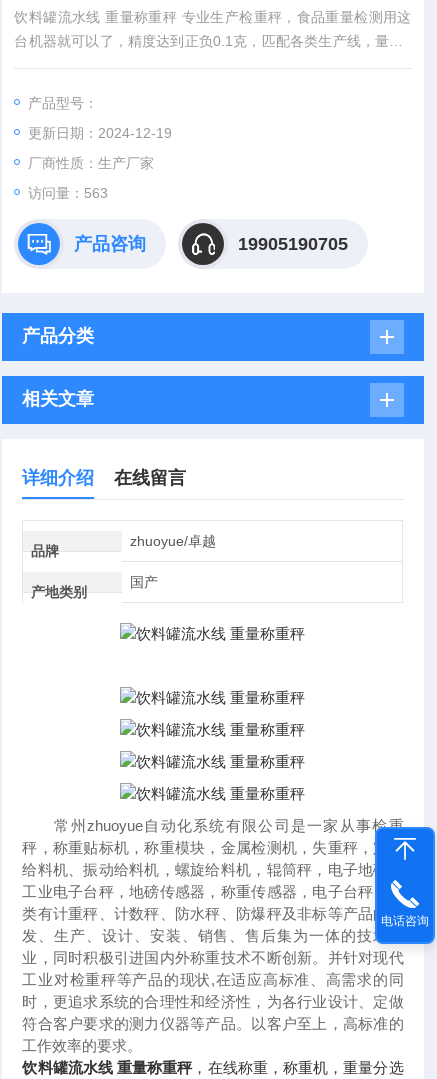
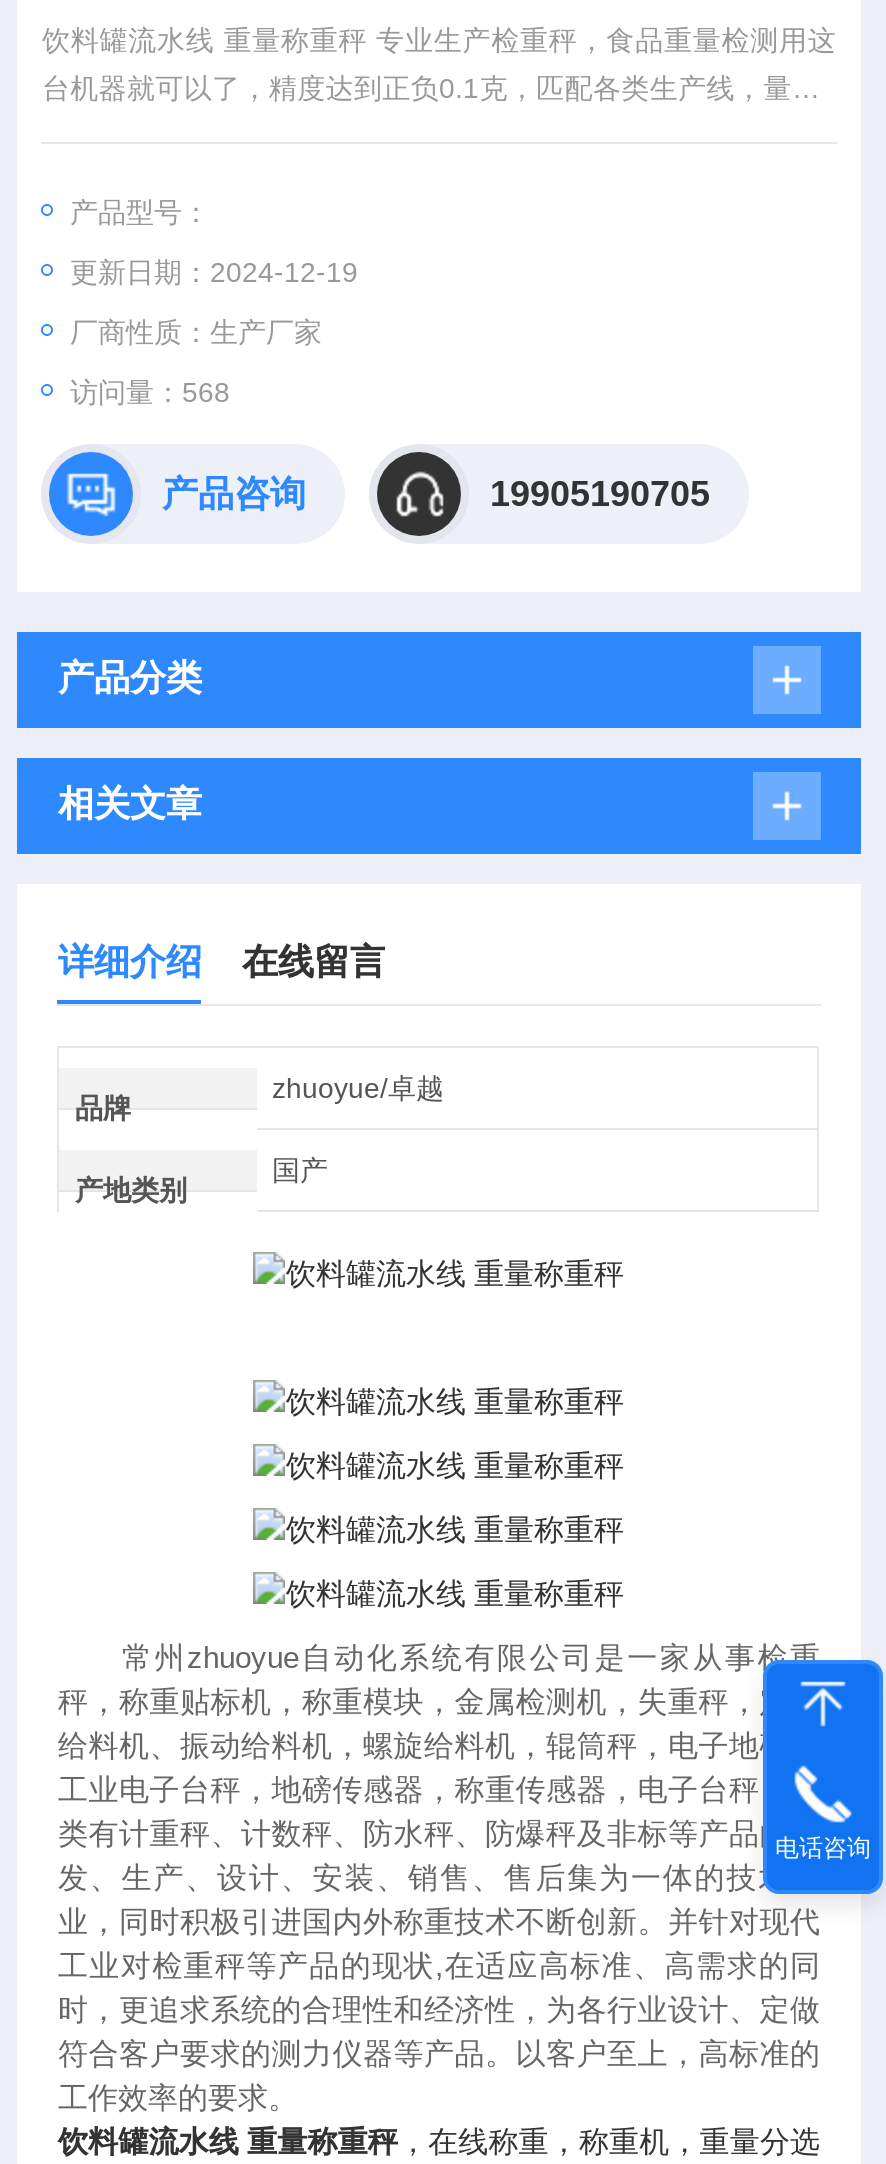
[28,185,108,201] 访问量：563 -> [70,376,230,408] 访问量：568

